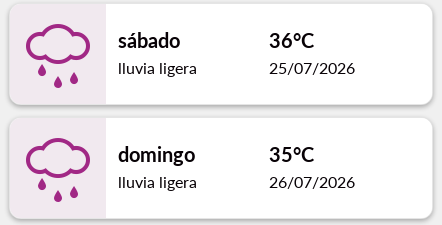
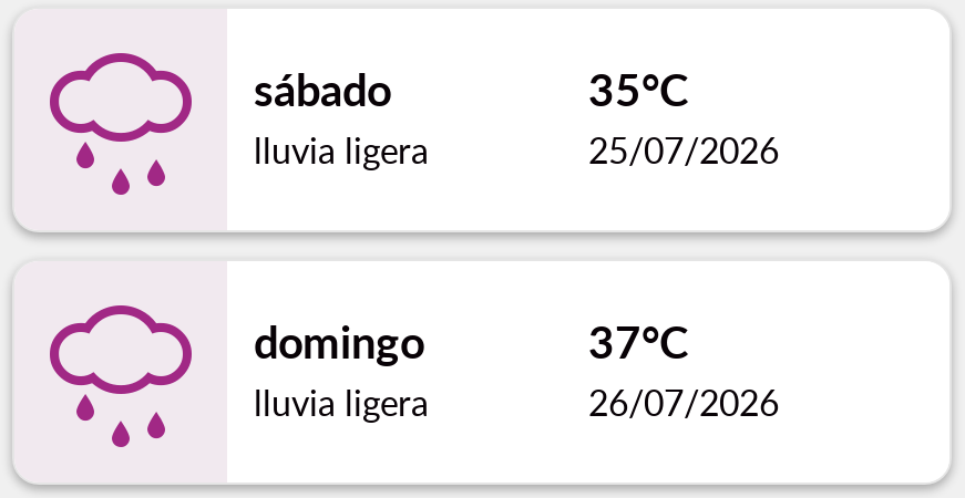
[269,28,314,52] 36°C -> [588,62,688,115] 35°C
[269,142,314,166] 35°C -> [588,314,688,367] 37°C

